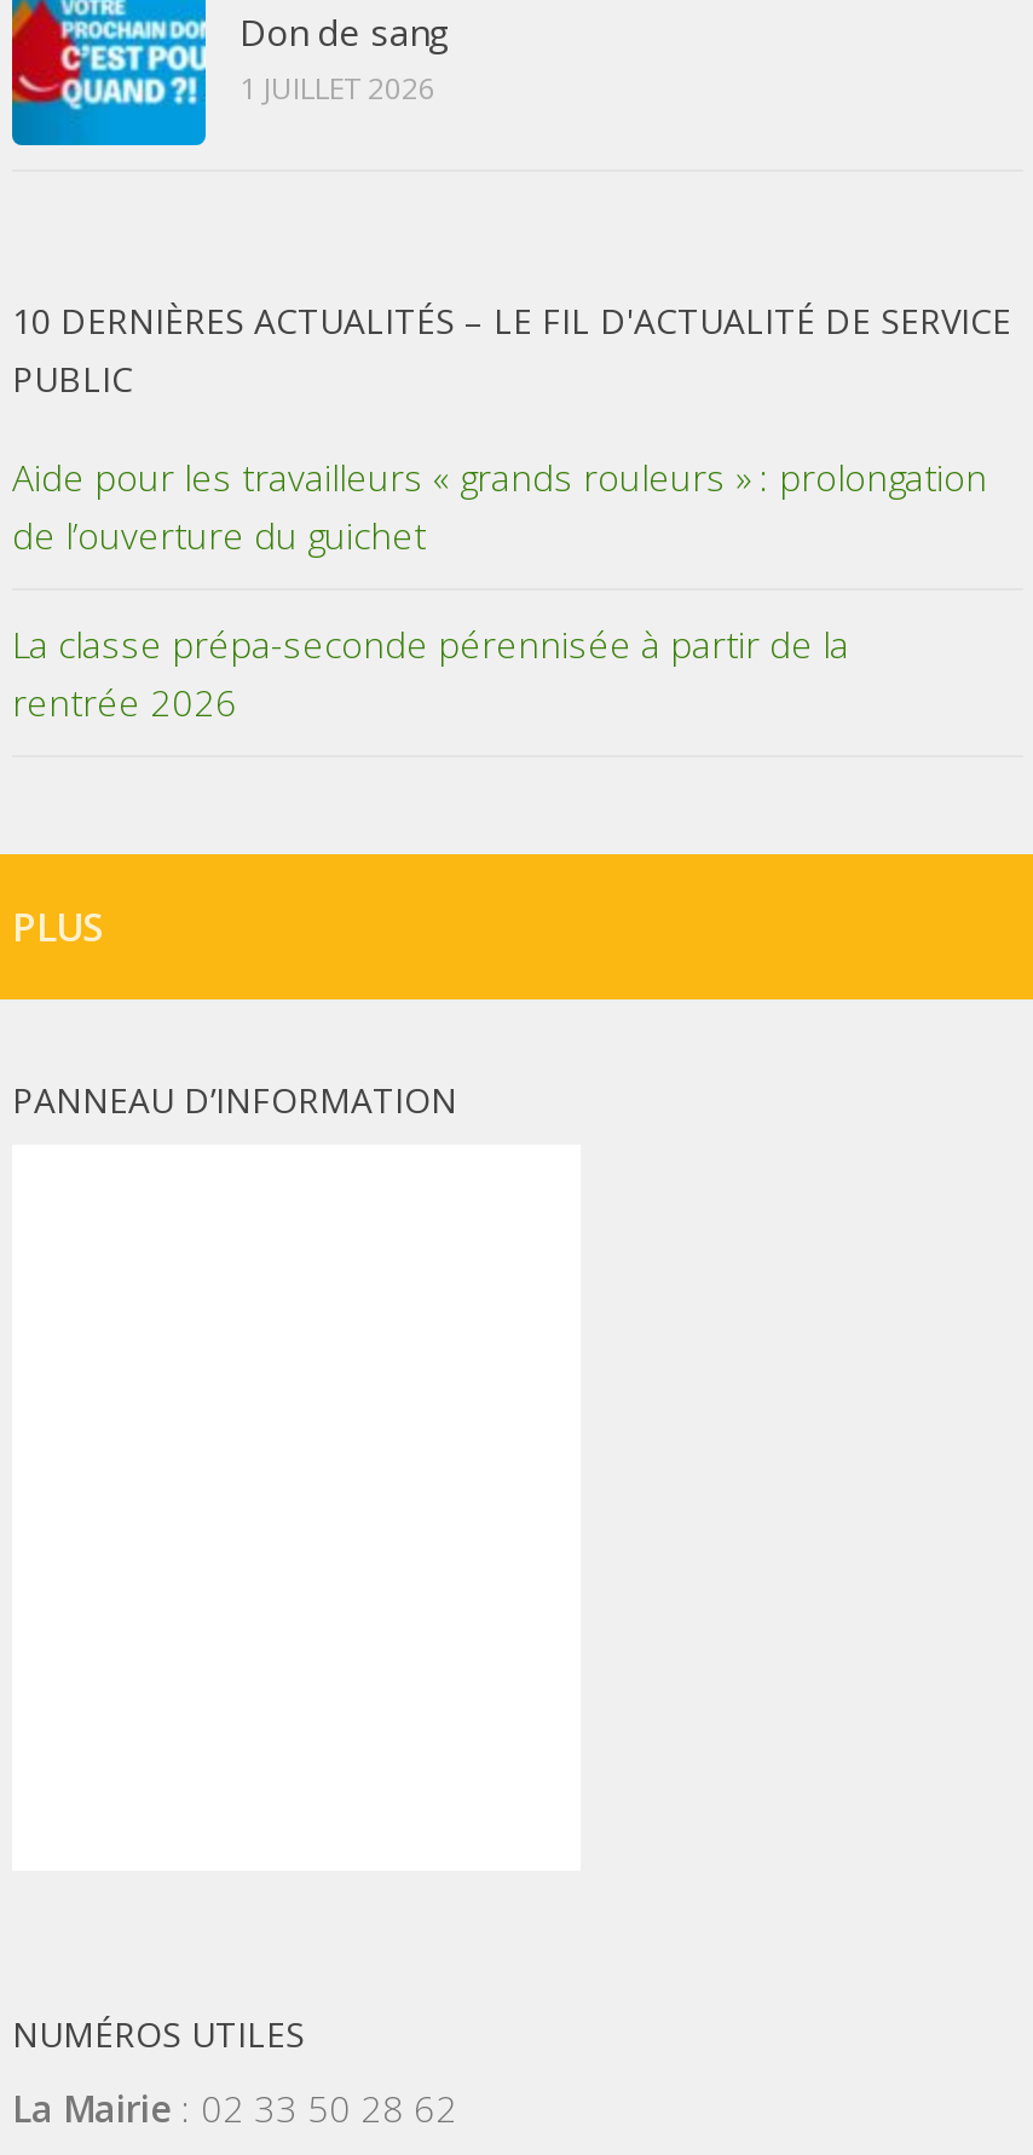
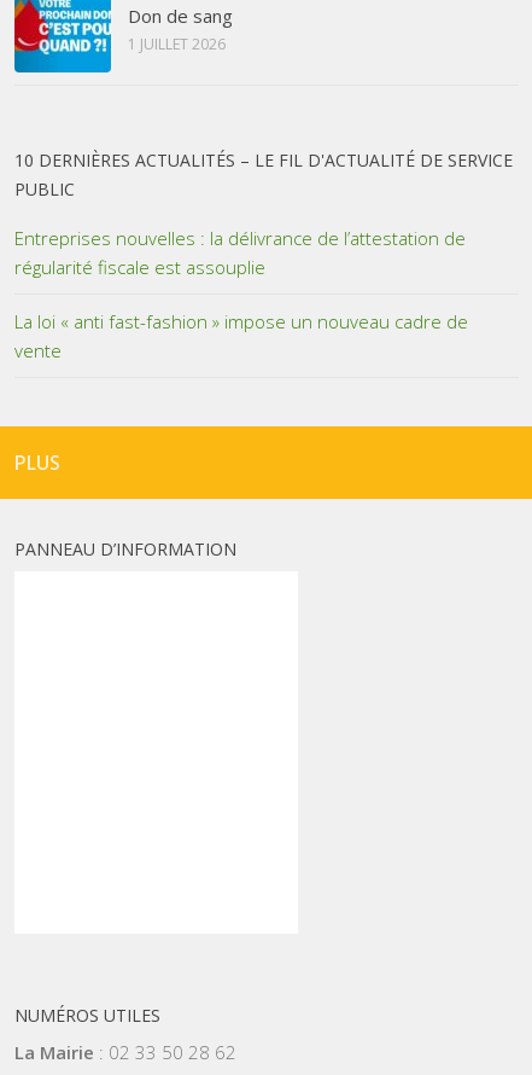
[12,452,987,559] Aide pour les travailleurs « grands rouleurs » : prolongation | de l’ouverture du guichet -> [14,226,466,279] Entreprises nouvelles : la délivrance de l’attestation de | régularité fiscale est assouplie
[12,619,849,726] La classe prépa-seconde pérennisée à partir de la | rentrée 2026 -> [14,309,468,362] La loi « anti fast-fashion » impose un nouveau cadre de | vente

